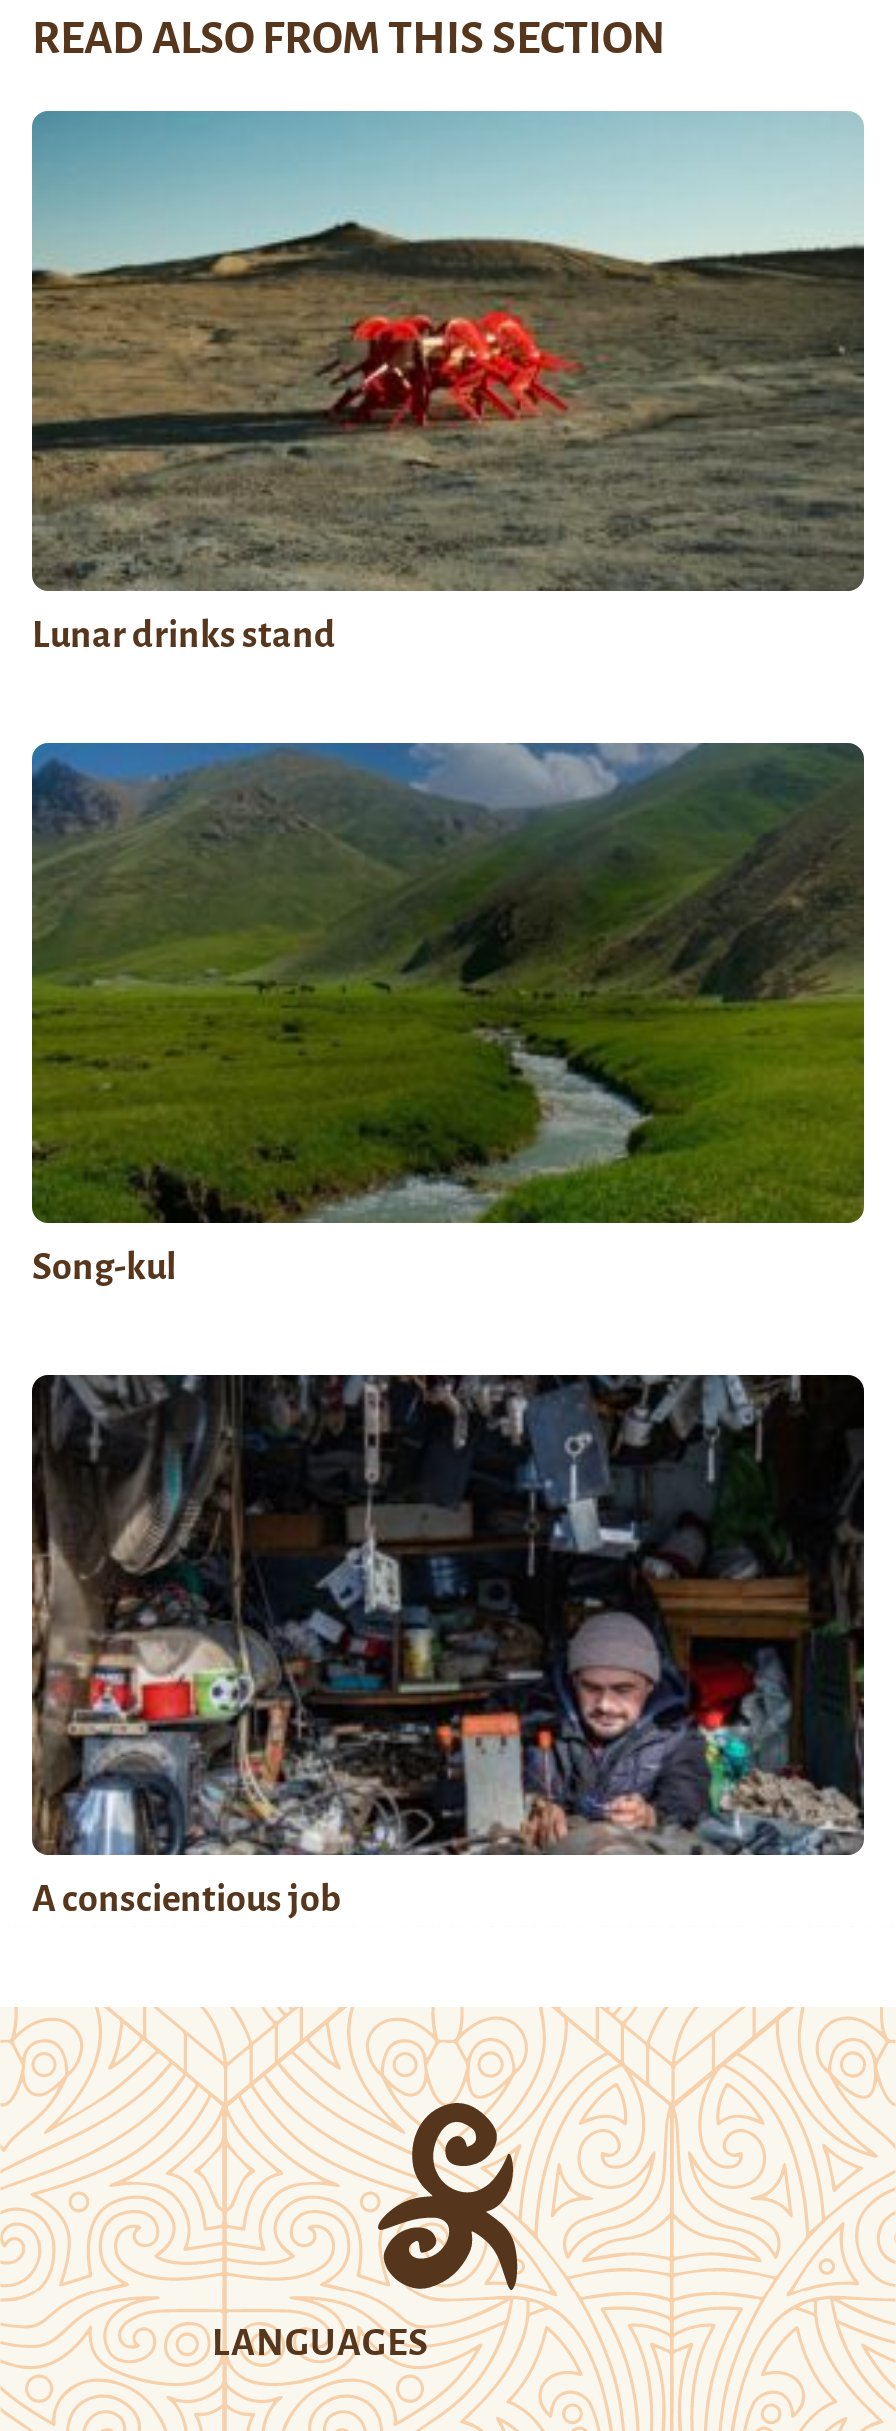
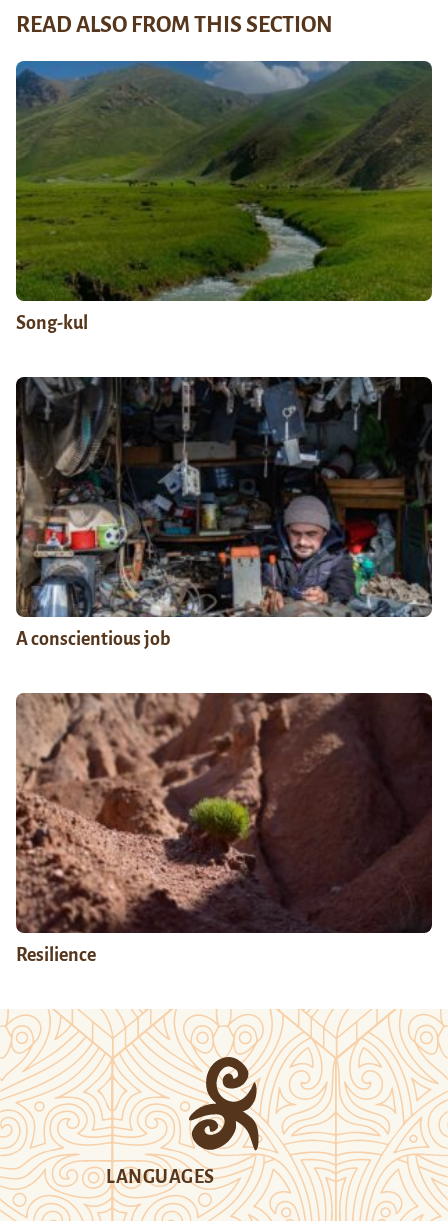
[30,111,864,655] [image] | Lunar drinks stand -> none
moved [28,741,866,1919] -> [14,60,433,649]: [image] | Song-kul | A conscientious job
none -> [15,692,432,965] [image] | Resilience

